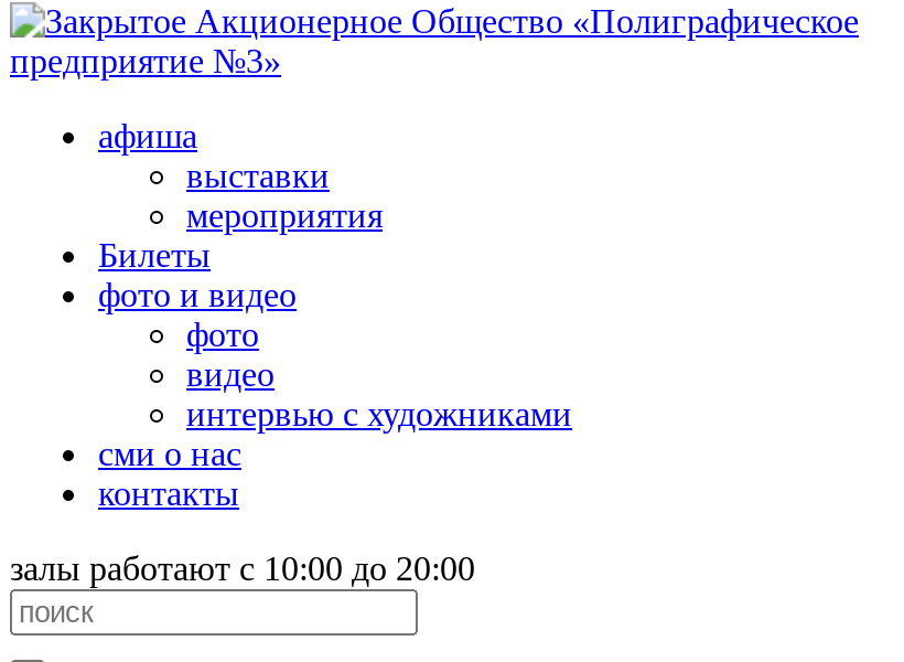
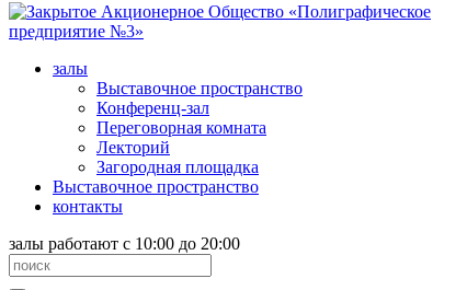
[98,117,572,472] афиша | выставки | мероприятия | Билеты | фото и видео | фото | видео | интервью с художниками | сми о нас -> [53,59,303,196] залы | Выставочное пространство | Конференц-зал | Переговорная комната | Лекторий | Загородная площадка | Выставочное пространство

